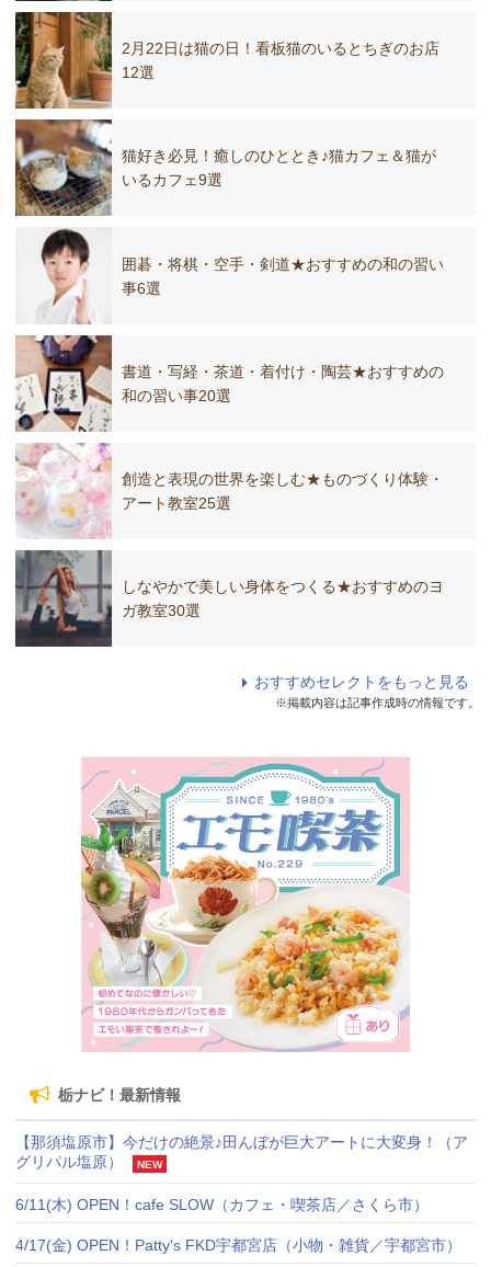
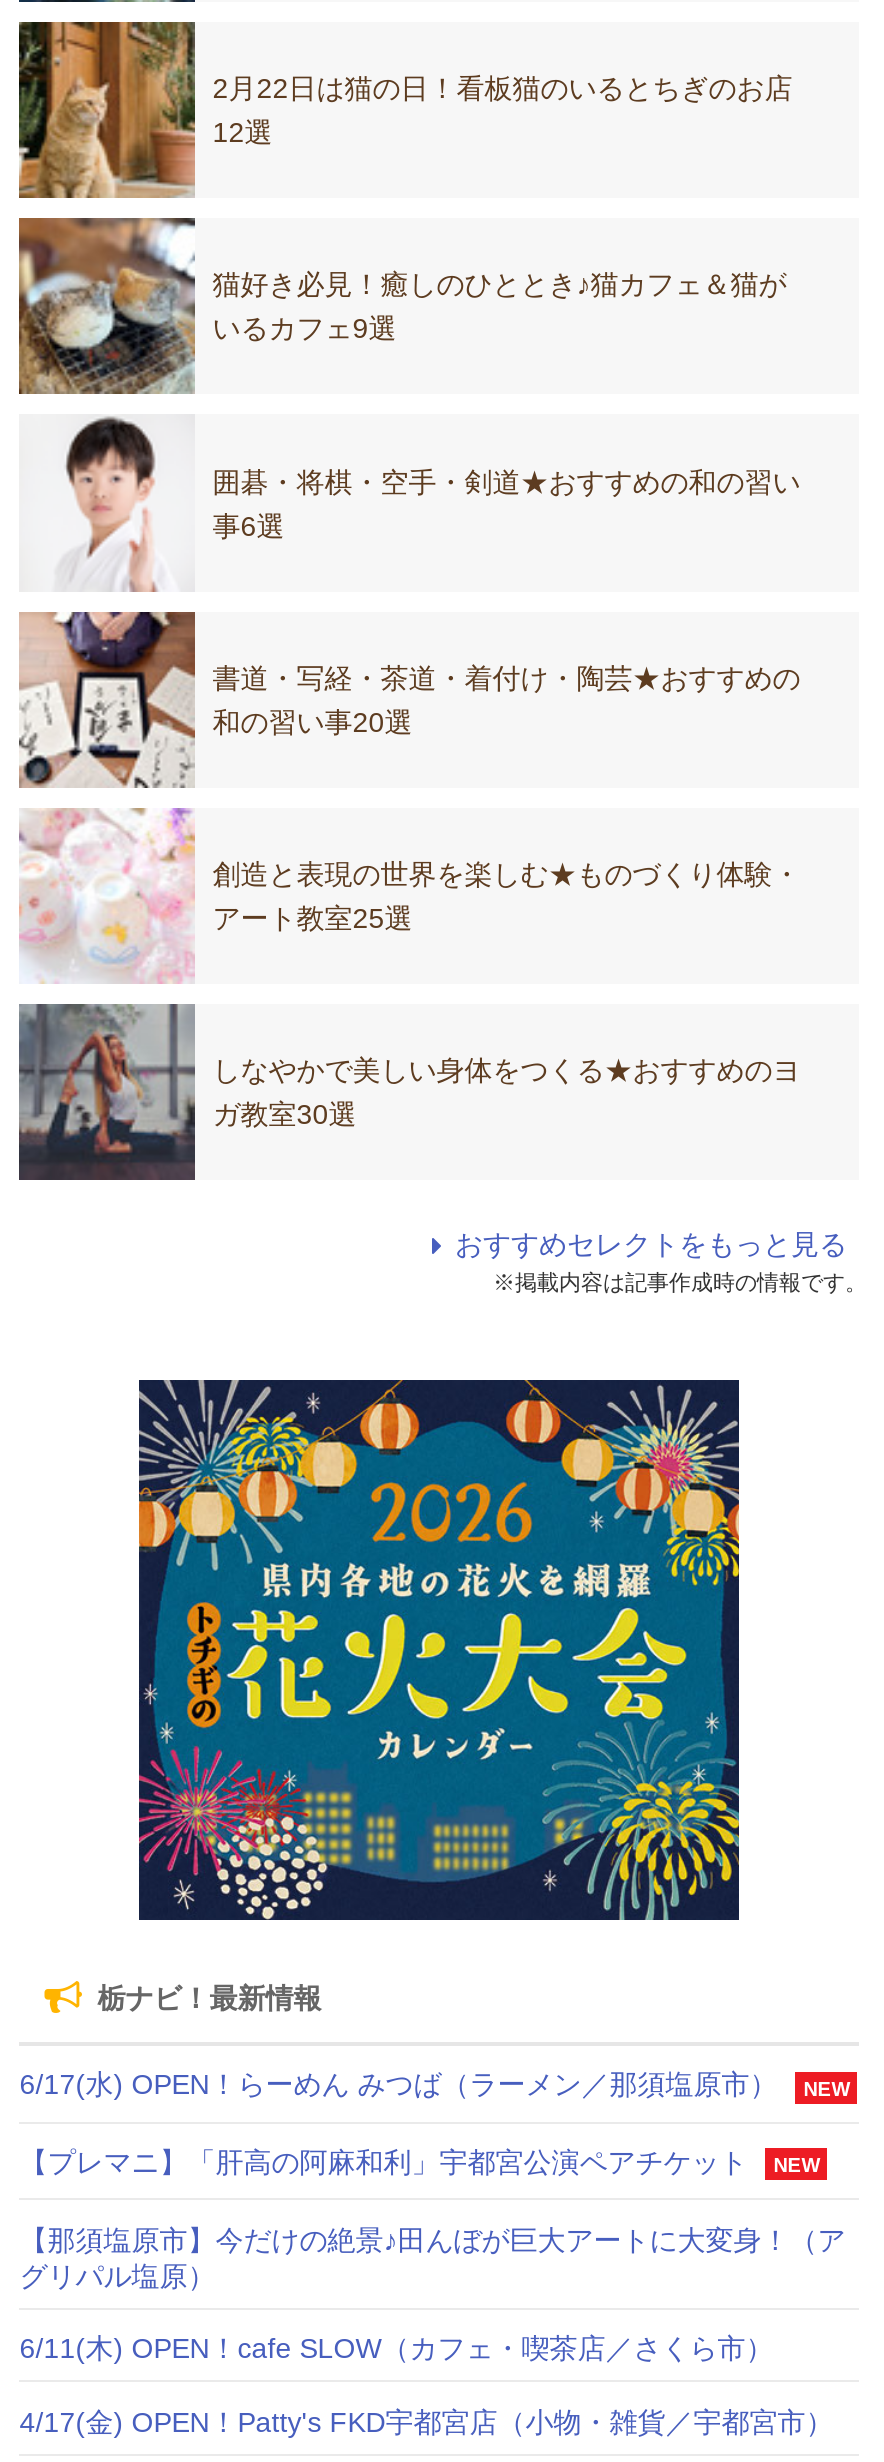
[80,756,410,1053] [image] -> [137,1378,741,1924] [image]
none -> [20,2069,850,2178] 6/17(水) OPEN！らーめん みつば（ラーメン／那須塩原市） | NEW | 【プレマニ】「肝高の阿麻和利」宇都宮公演ペアチケット | NEW
[137,1158,163,1170] NEW -> none

